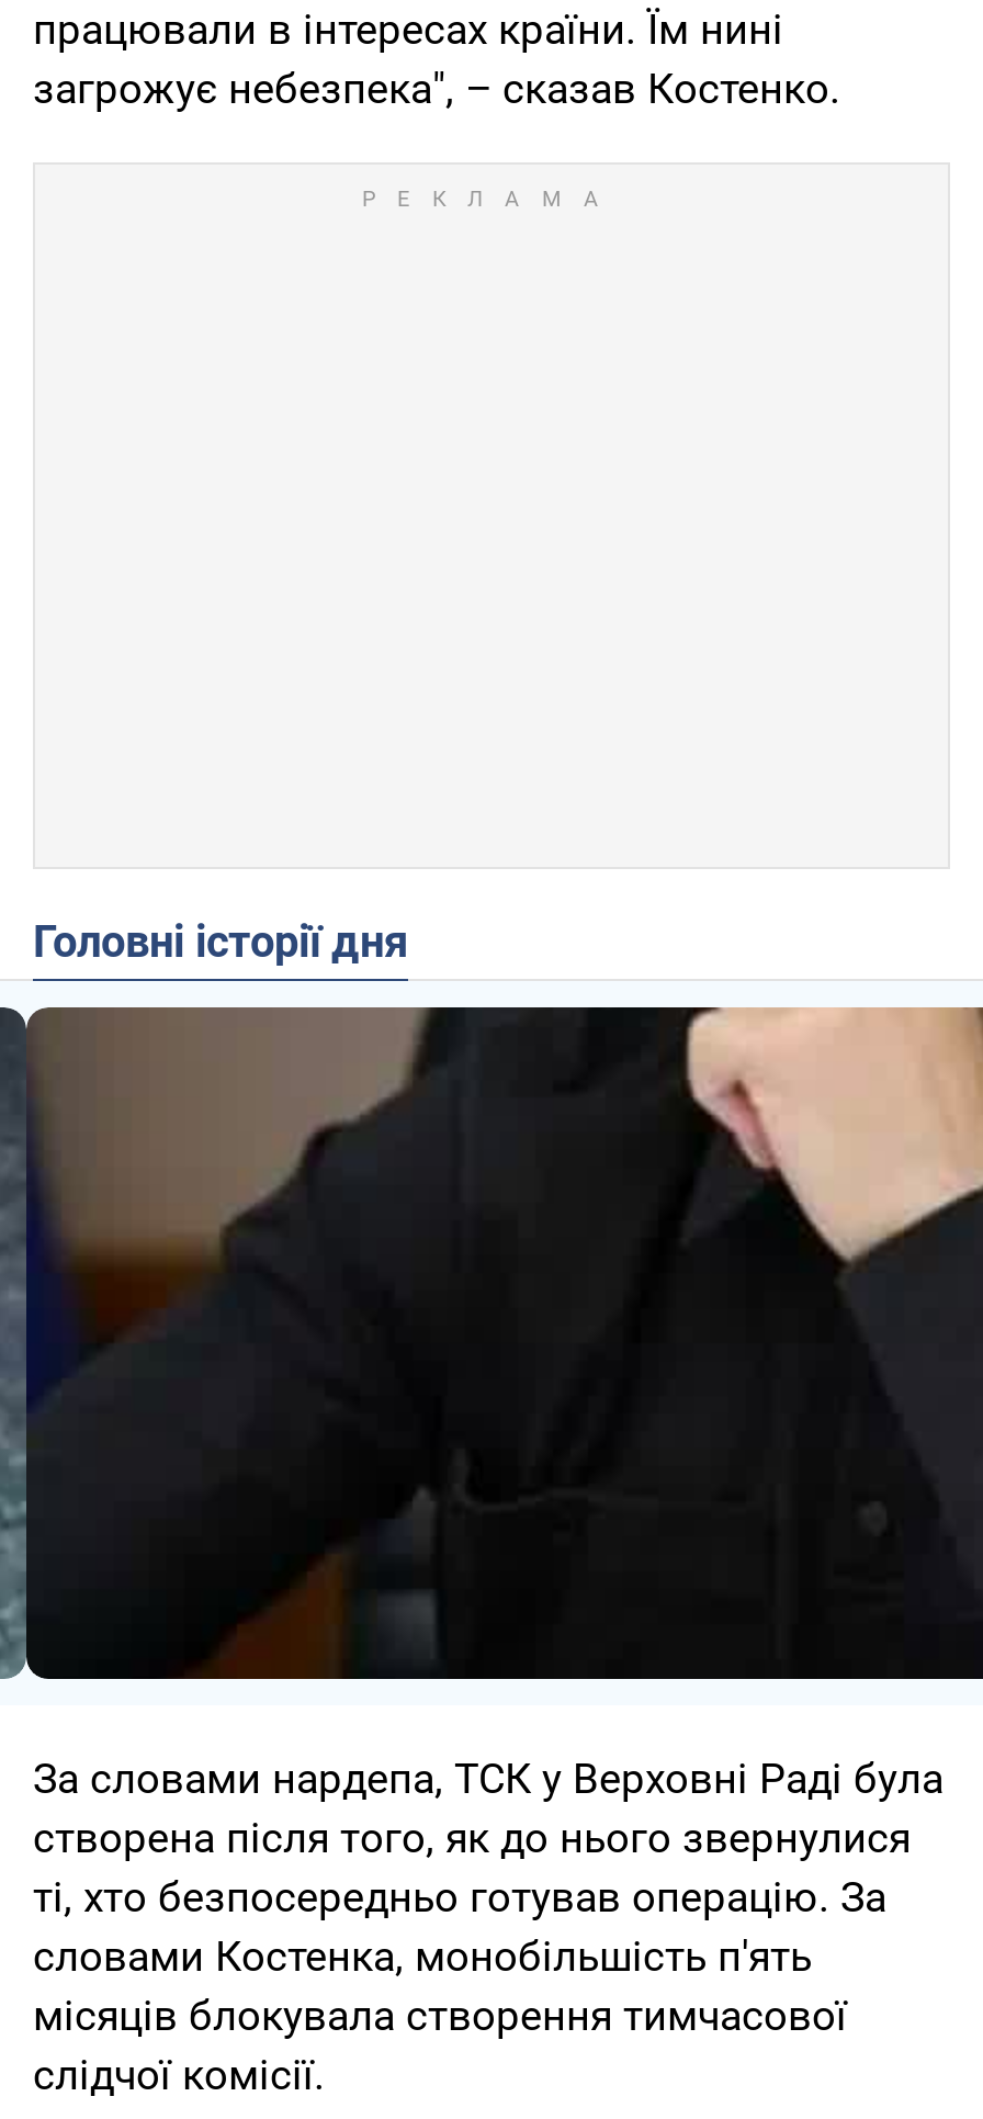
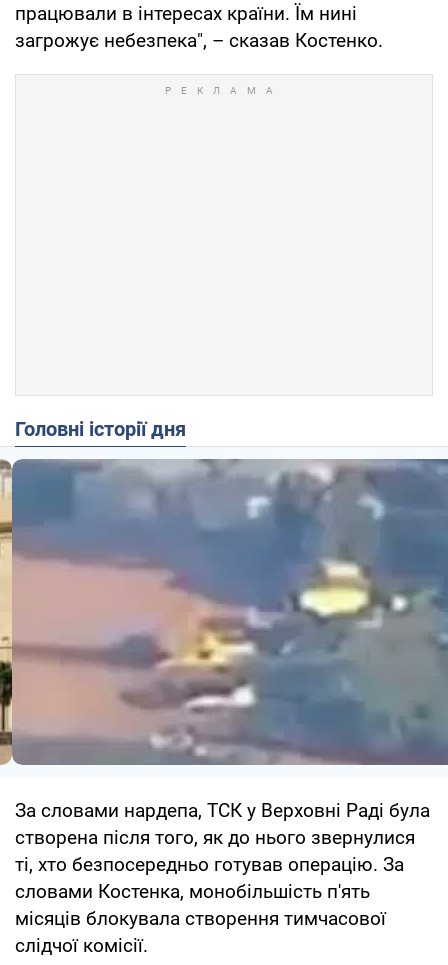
[7,1005,976,1681] [image] -> [3,458,445,766] [image]

